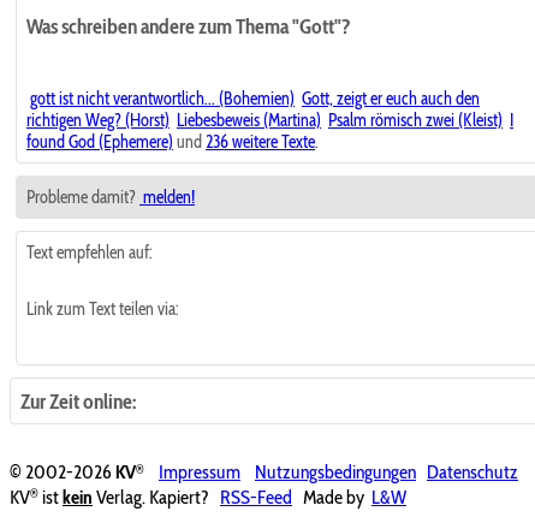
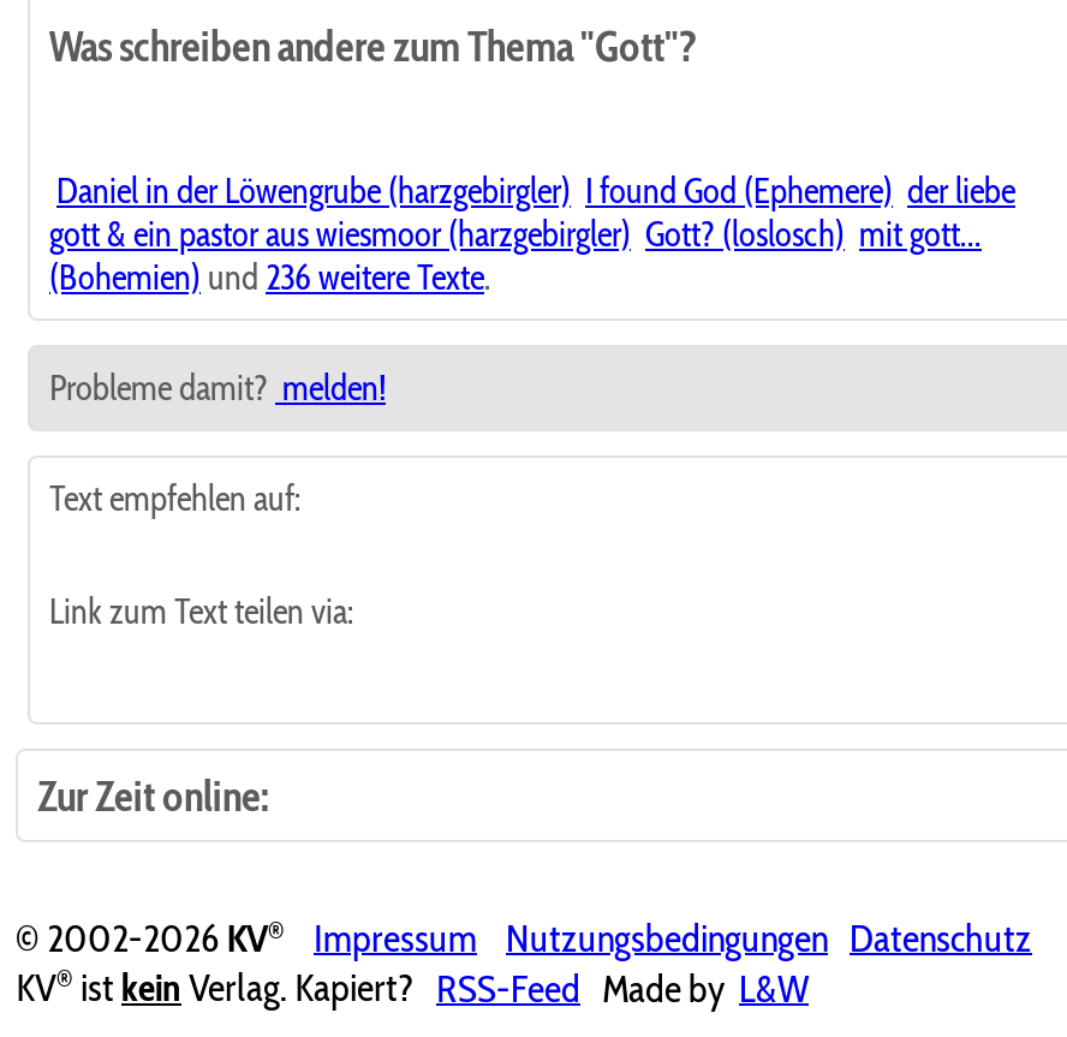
[26,88,513,153] gott ist nicht verantwortlich... (Bohemien) Gott, zeigt er euch auch den | richtigen Weg? (Horst) Liebesbeweis (Martina) Psalm römisch zwei (Kleist) I | found God (Ephemere) und 236 weitere Texte. -> [49,171,1015,300] Daniel in der Löwengrube (harzgebirgler) I found God (Ephemere) der liebe | gott & ein pastor aus wiesmoor (harzgebirgler) Gott? (loslosch) mit gott... | (Bohemien) und 236 weitere Texte.

